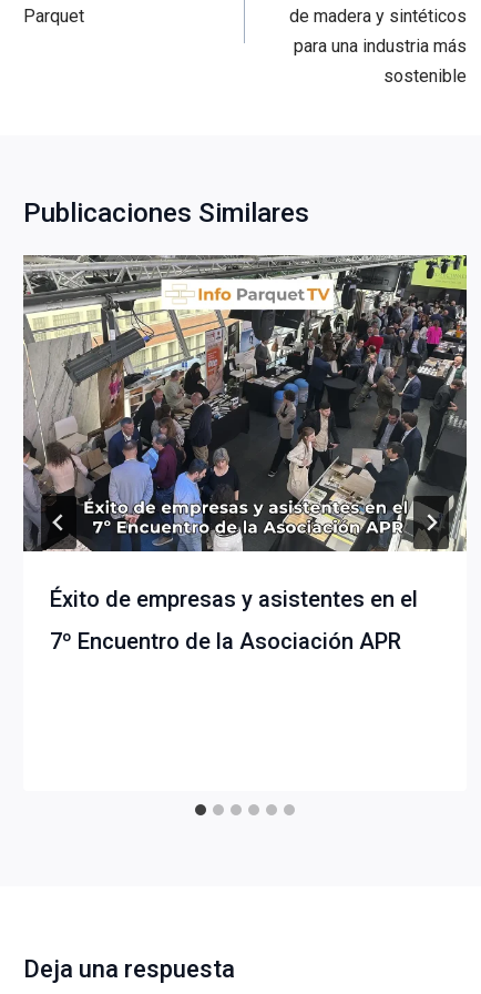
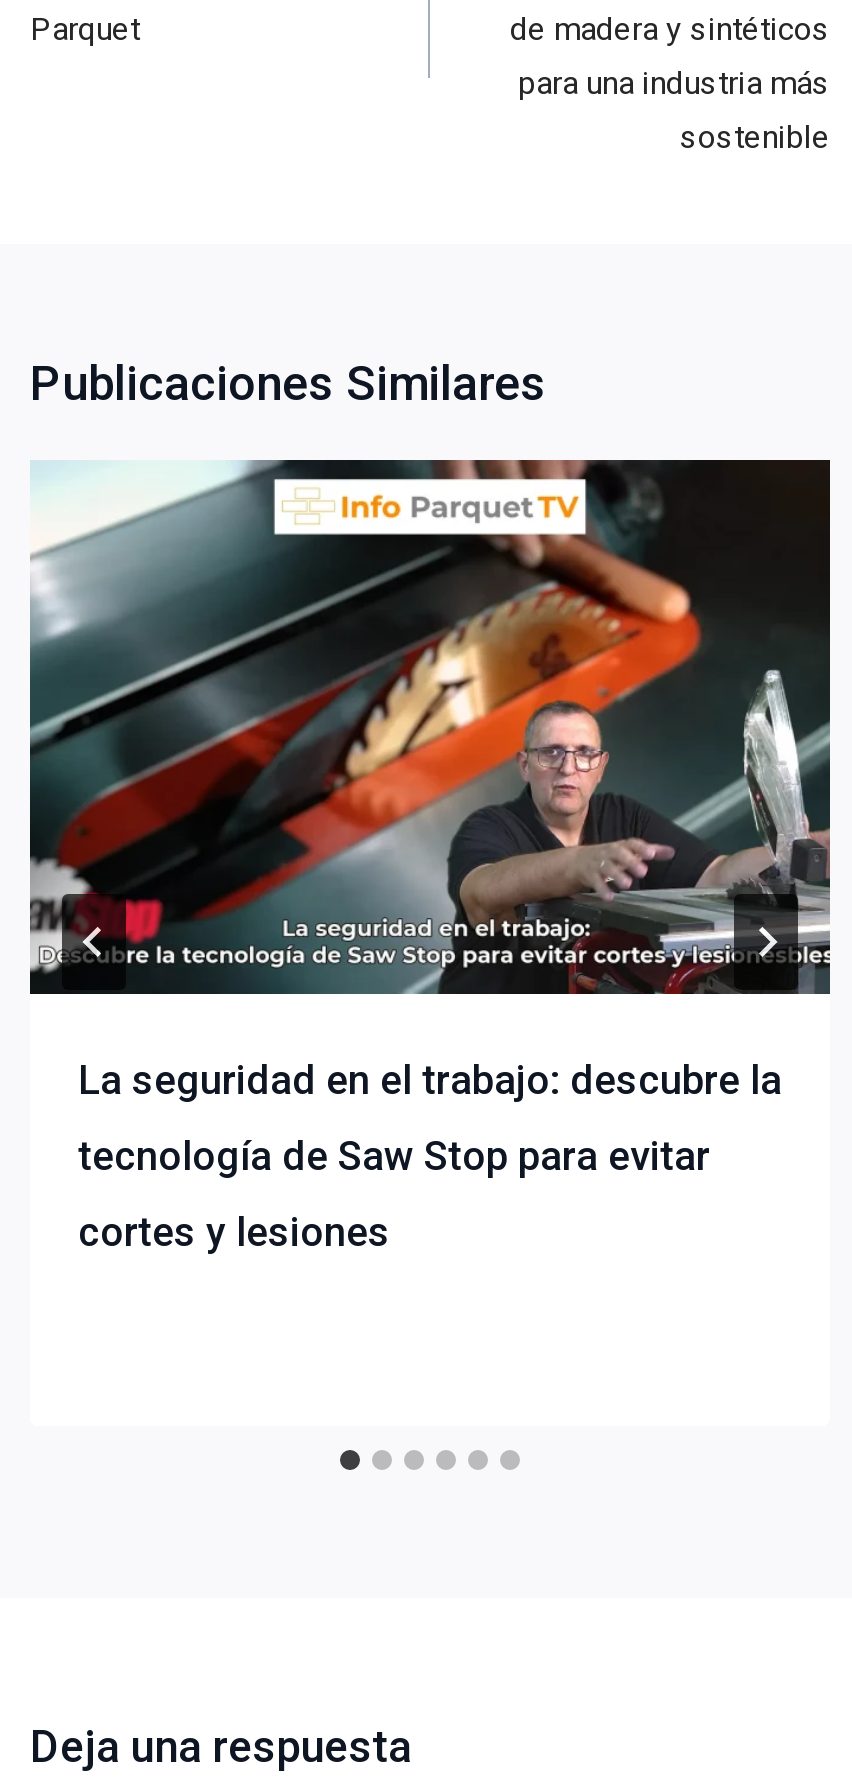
[22,254,468,654] [image] | Éxito de empresas y asistentes en el | 7º Encuentro de la Asociación APR -> [30,458,832,1255] [image] | La seguridad en el trabajo: descubre la | tecnología de Saw Stop para evitar | cortes y lesiones

